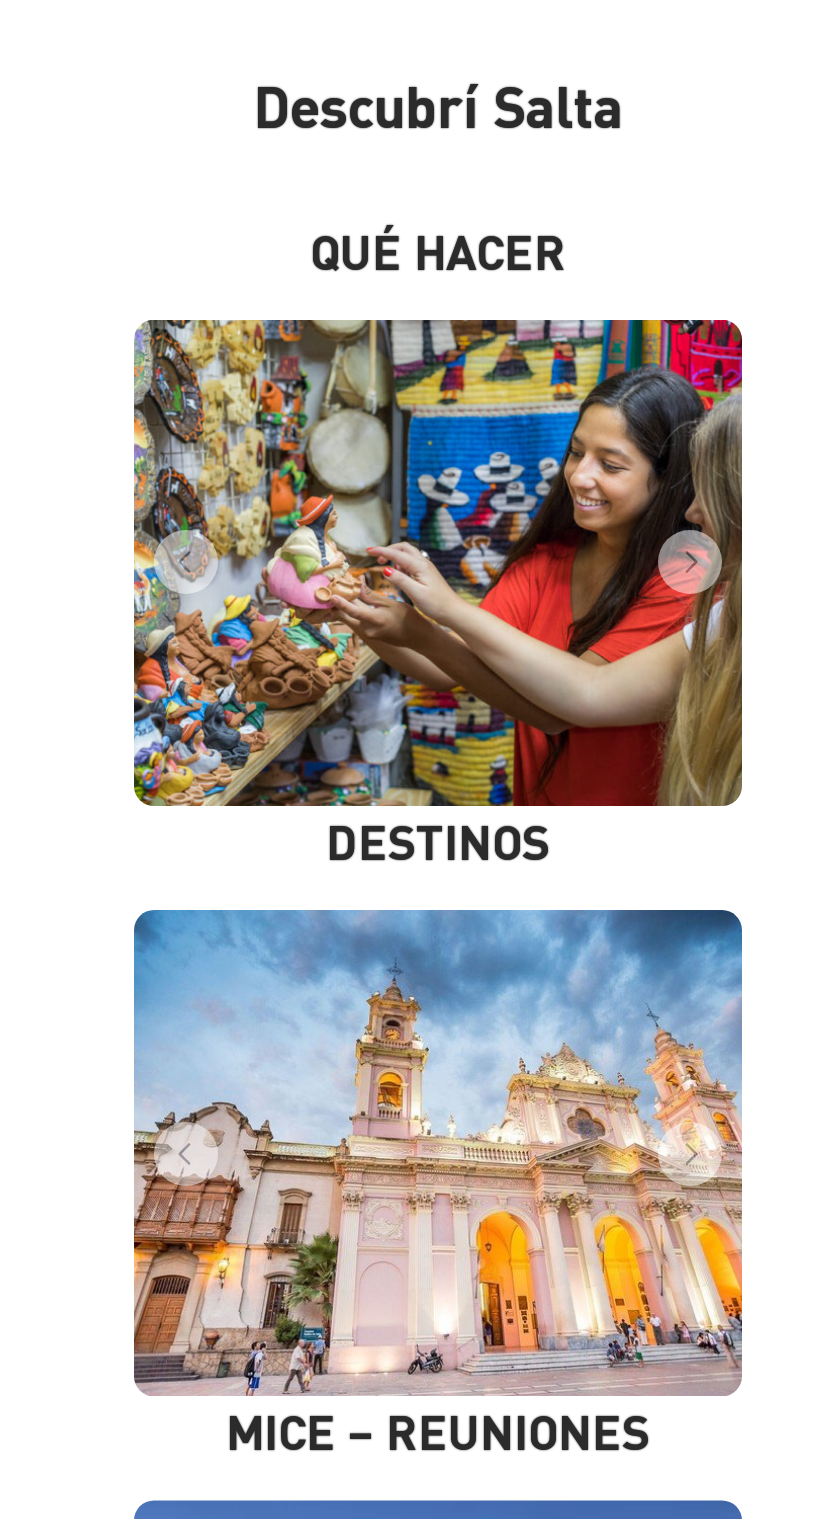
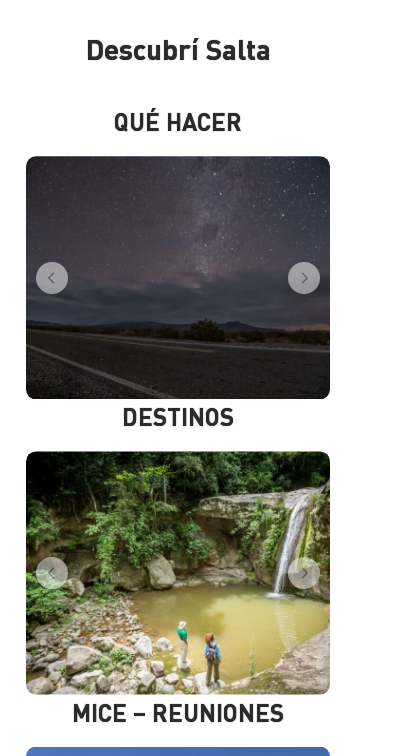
[132,317,744,809] [image] -> [25,155,331,400] [image]
[132,909,744,1395] [image] -> [25,450,331,695] [image]

